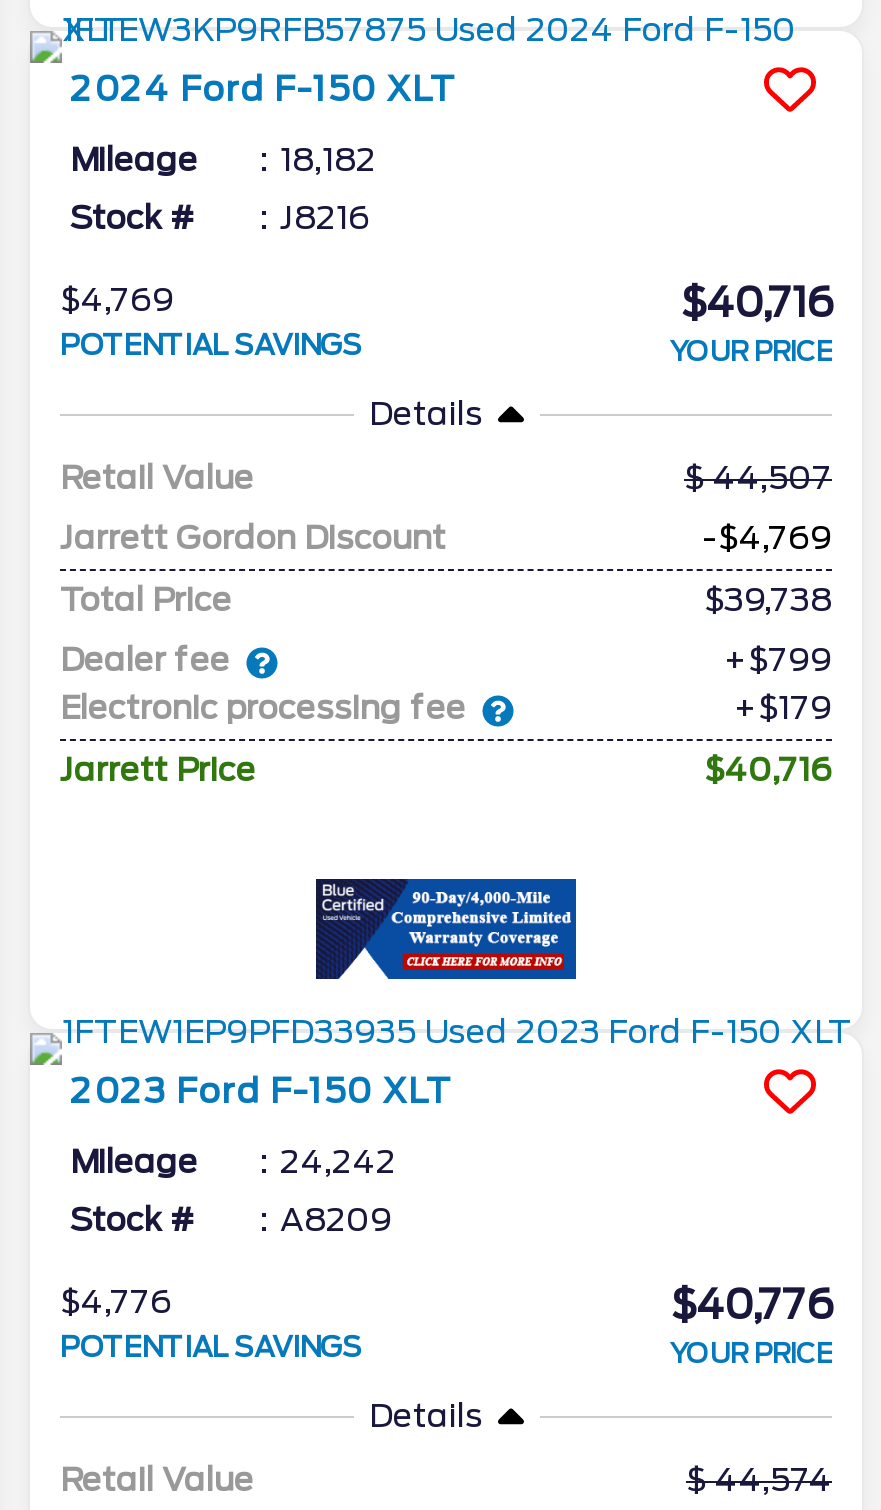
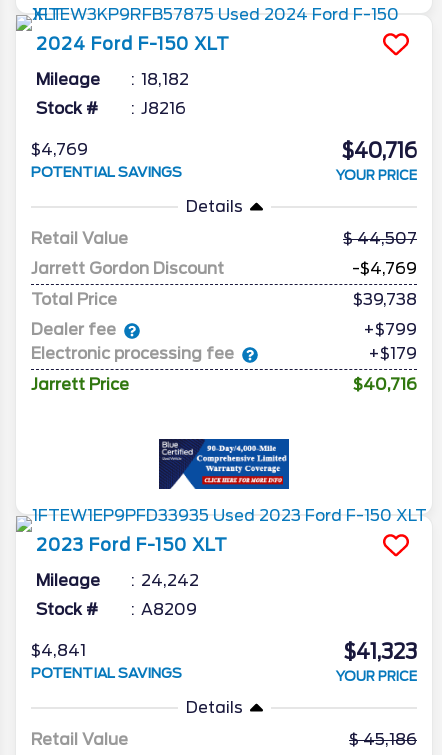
[60,1284,172,1322] $4,776 -> [31,641,86,660] $4,841
[670,1282,832,1330] $40,776 -> [343,640,417,664] $41,323
[706,1462,832,1500] 44,574 -> [359,730,417,749] 45,186

